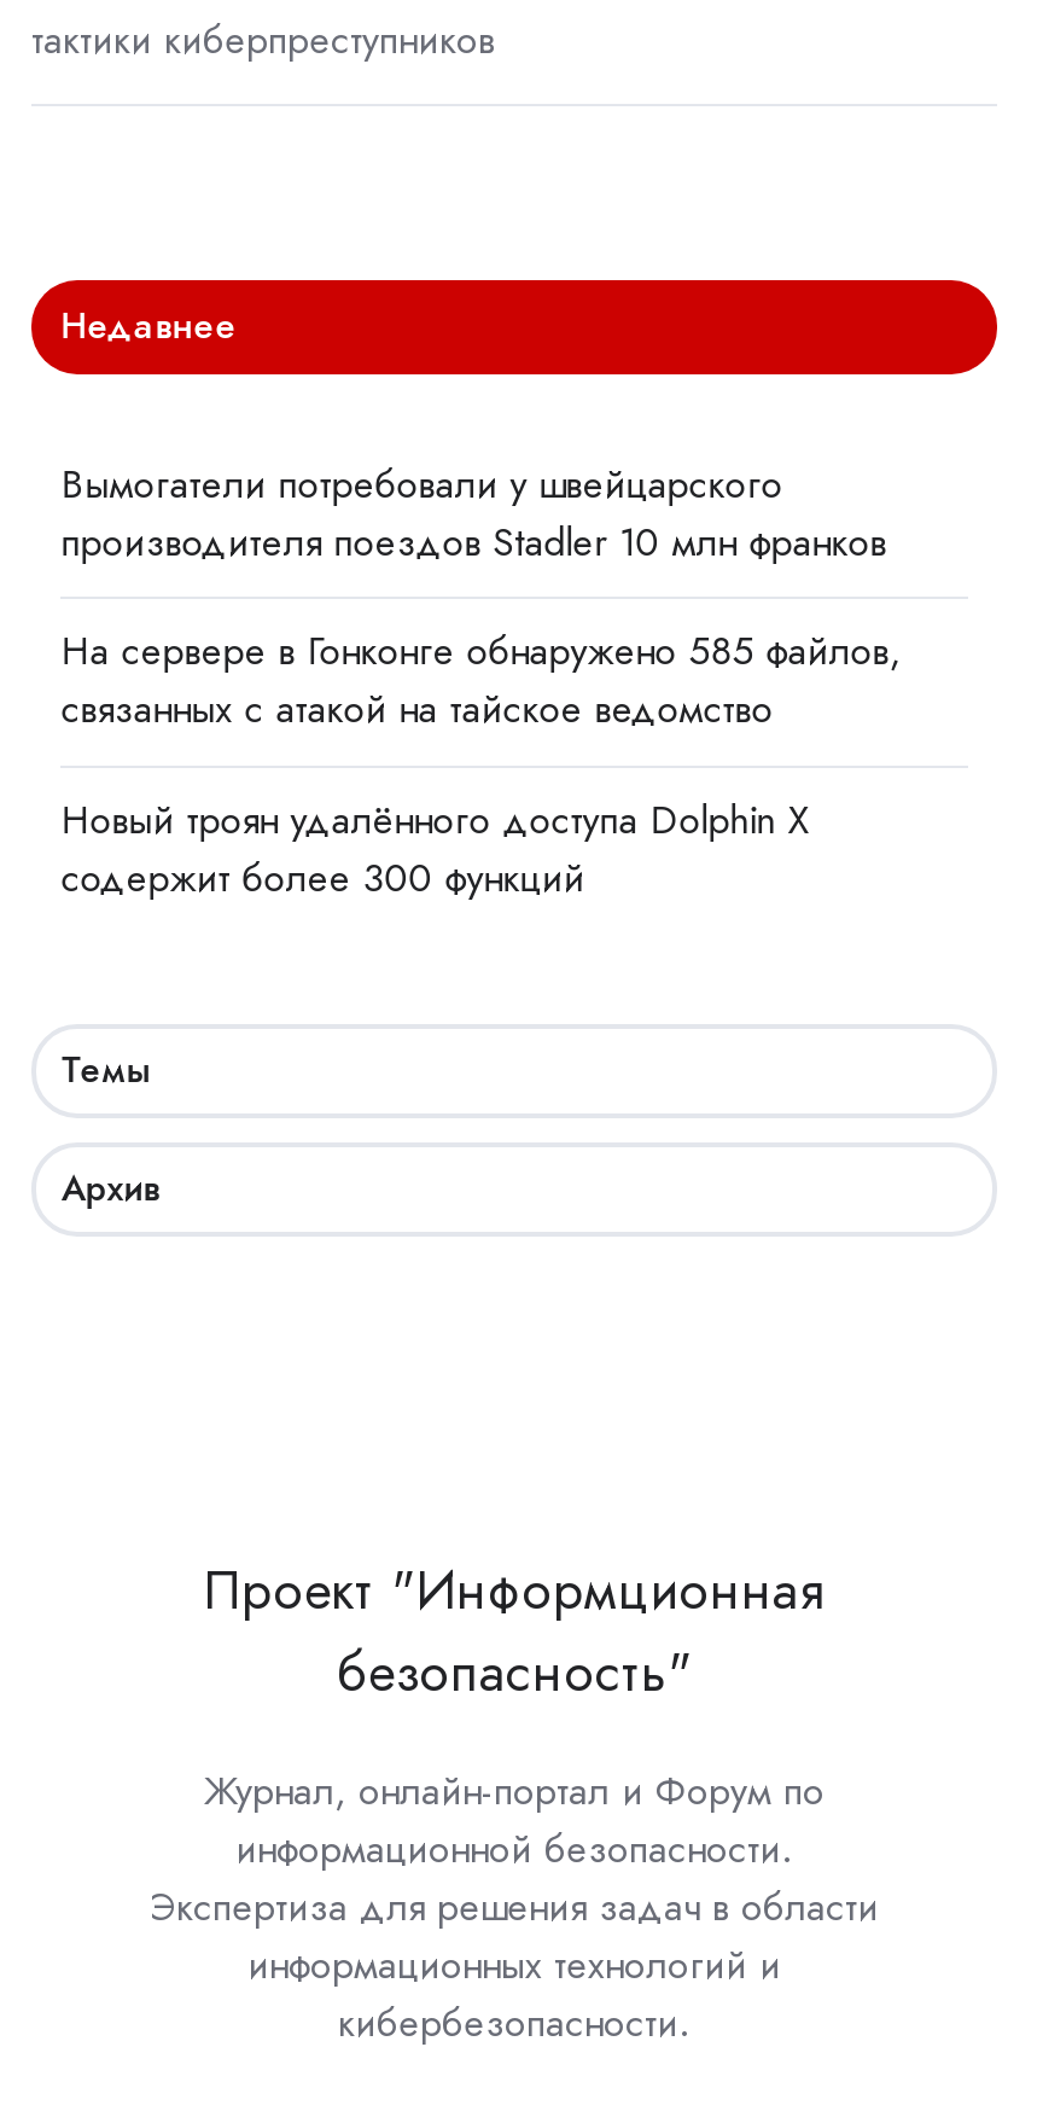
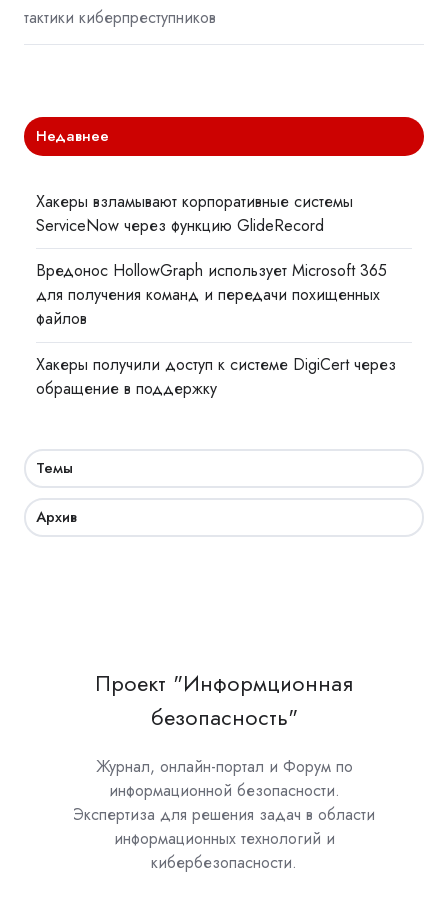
[61,457,887,571] Вымогатели потребовали у швейцарского | производителя поездов Stadler 10 млн франков -> [36,190,353,237] Хакеры взламывают корпоративные системы | ServiceNow через функцию GlideRecord
[61,624,901,738] На сервере в Гонконге обнаружено 585 файлов, | связанных с атакой на тайское ведомство -> [36,259,387,330] Вредонос HollowGraph использует Microsoft 365 | для получения команд и передачи похищенных | файлов
[61,791,809,905] Новый троян удалённого доступа Dolphin X | содержит более 300 функций -> [36,353,396,400] Хакеры получили доступ к системе DigiCert через | обращение в поддержку

